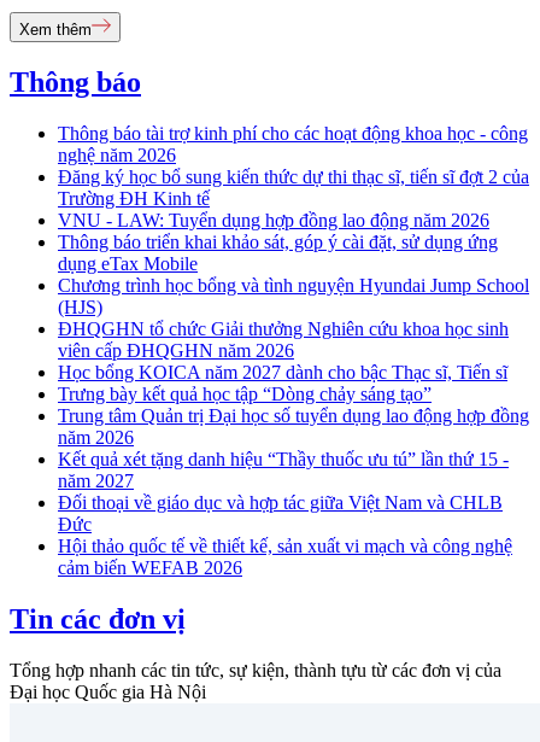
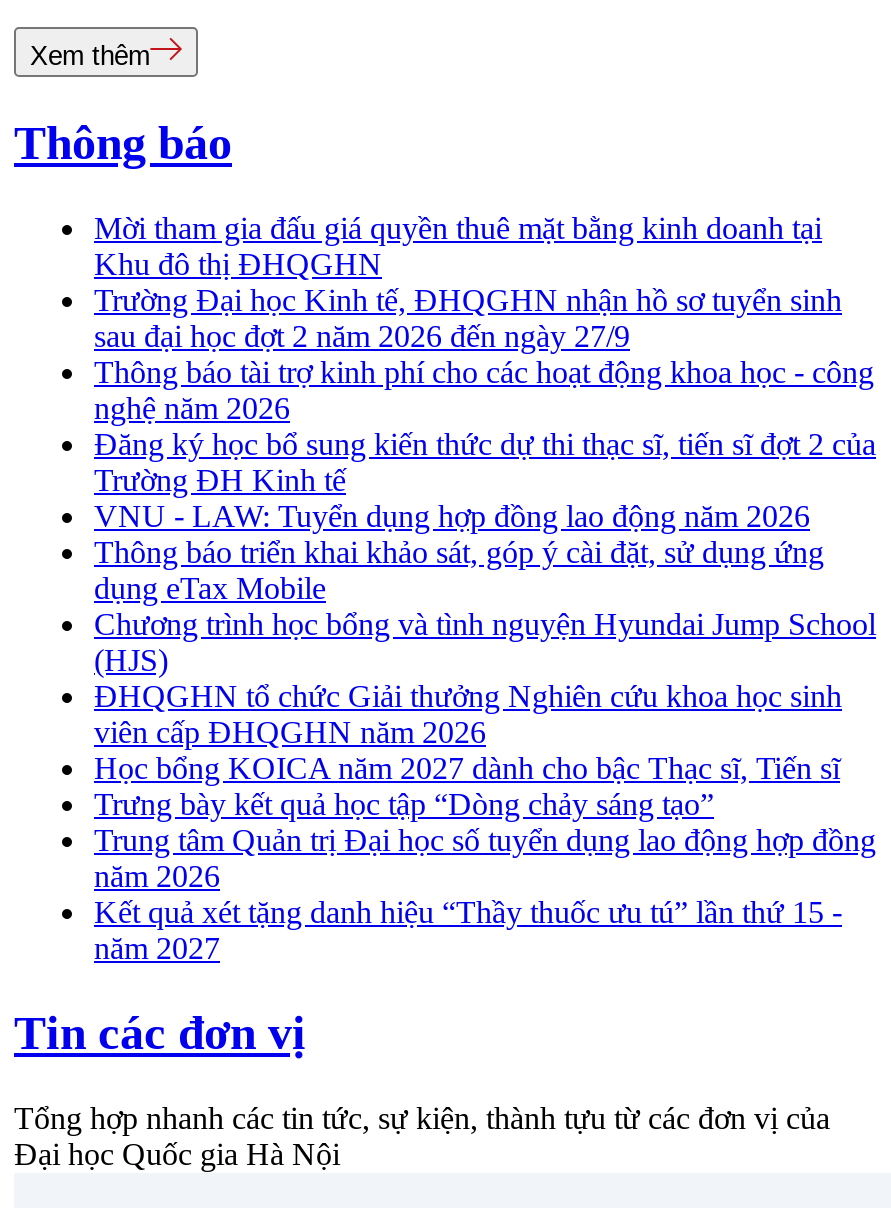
none -> [94,211,842,353] Mời tham gia đấu giá quyền thuê mặt bằng kinh doanh tại | Khu đô thị ĐHQGHN | Trường Đại học Kinh tế, ĐHQGHN nhận hồ sơ tuyển sinh | sau đại học đợt 2 năm 2026 đến ngày 27/9
moved [58,123,529,491] -> [94,355,876,965]: Thông báo tài trợ kinh phí cho các hoạt động khoa học - công | nghệ năm 2026 | Đăng ký học bổ sung kiến thức dự thi thạc sĩ, tiến sĩ đợt 2 của | ... | Kết quả xét tặng danh hiệu “Thầy thuốc ưu tú” lần thứ 15 - | năm 2027
[58,492,512,578] Đối thoại về giáo dục và hợp tác giữa Việt Nam và CHLB | Đức | Hội thảo quốc tế về thiết kế, sản xuất vi mạch và công nghệ | cảm biến WEFAB 2026 -> none

